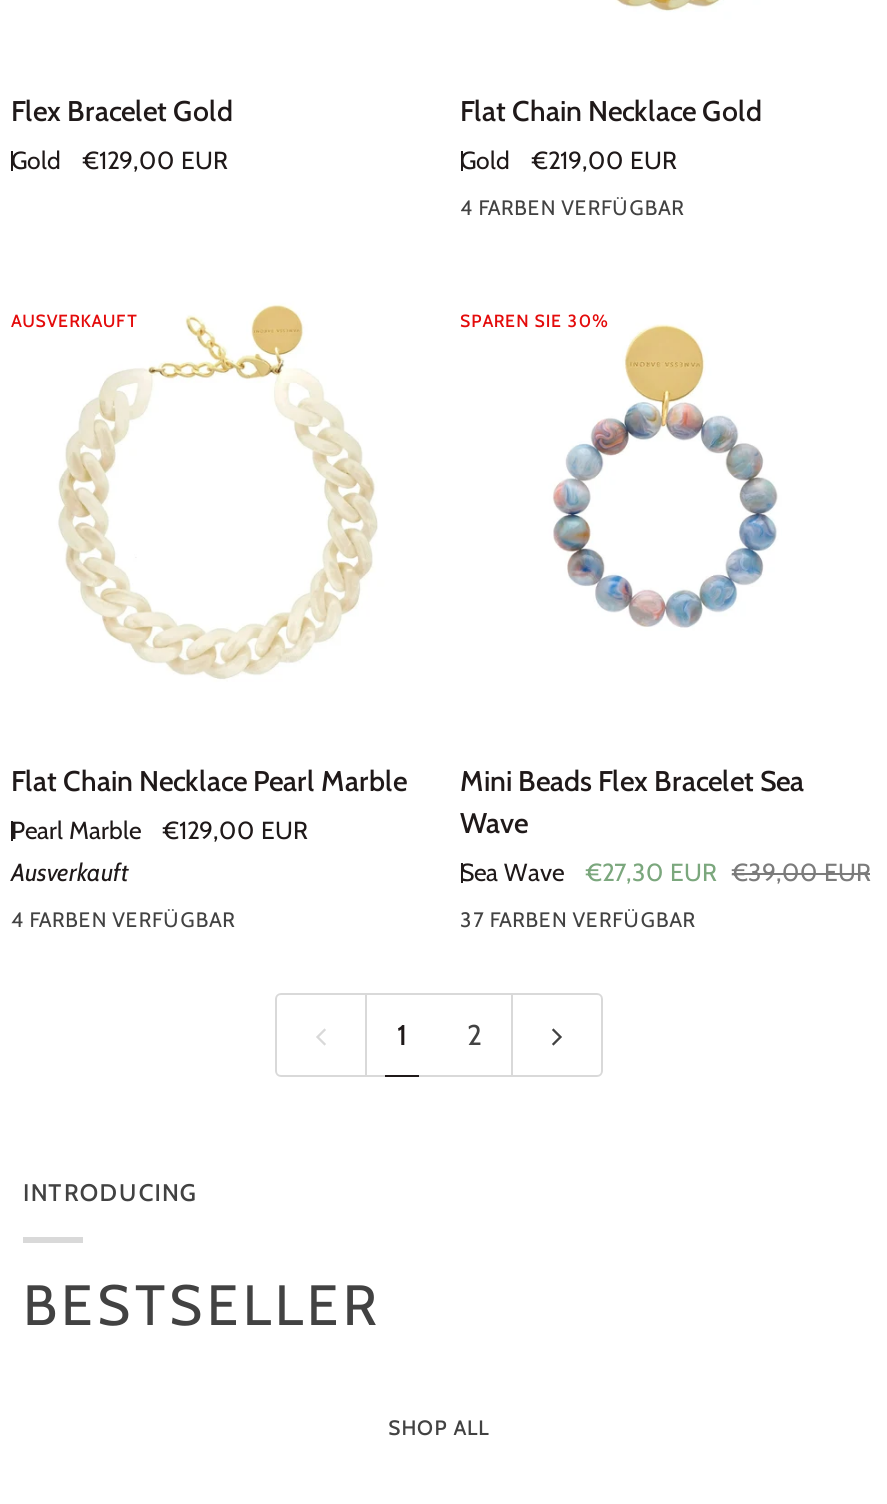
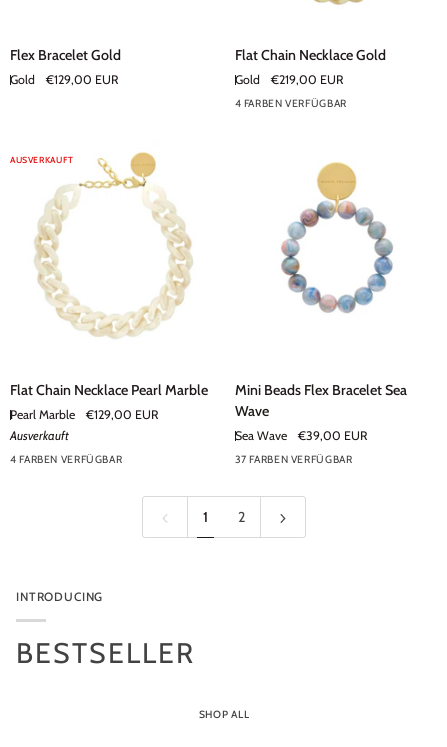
[460,311,609,331] SPAREN SIE 30% -> none
[586,856,870,886] €27,30 EUR €39,00 EUR -> [297,428,366,443] €39,00 EUR

